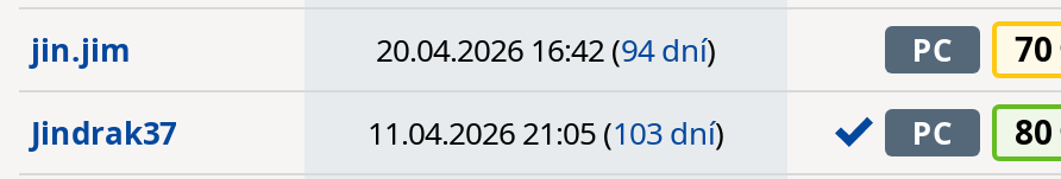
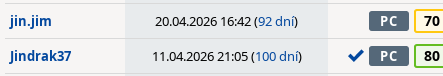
[376,28,716,71] 20.04.2026 16:42 (94 dní) -> [155,12,298,30] 20.04.2026 16:42 (92 dní)
[368,111,724,154] 11.04.2026 21:05 (103 dní) -> [151,47,301,65] 11.04.2026 21:05 (100 dní)

